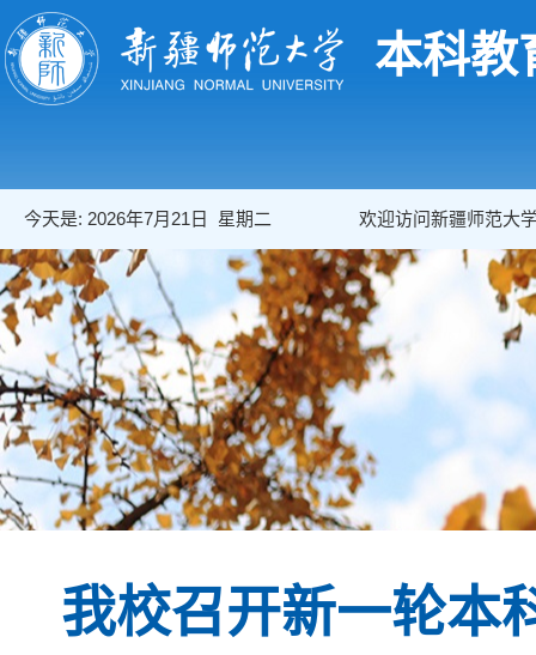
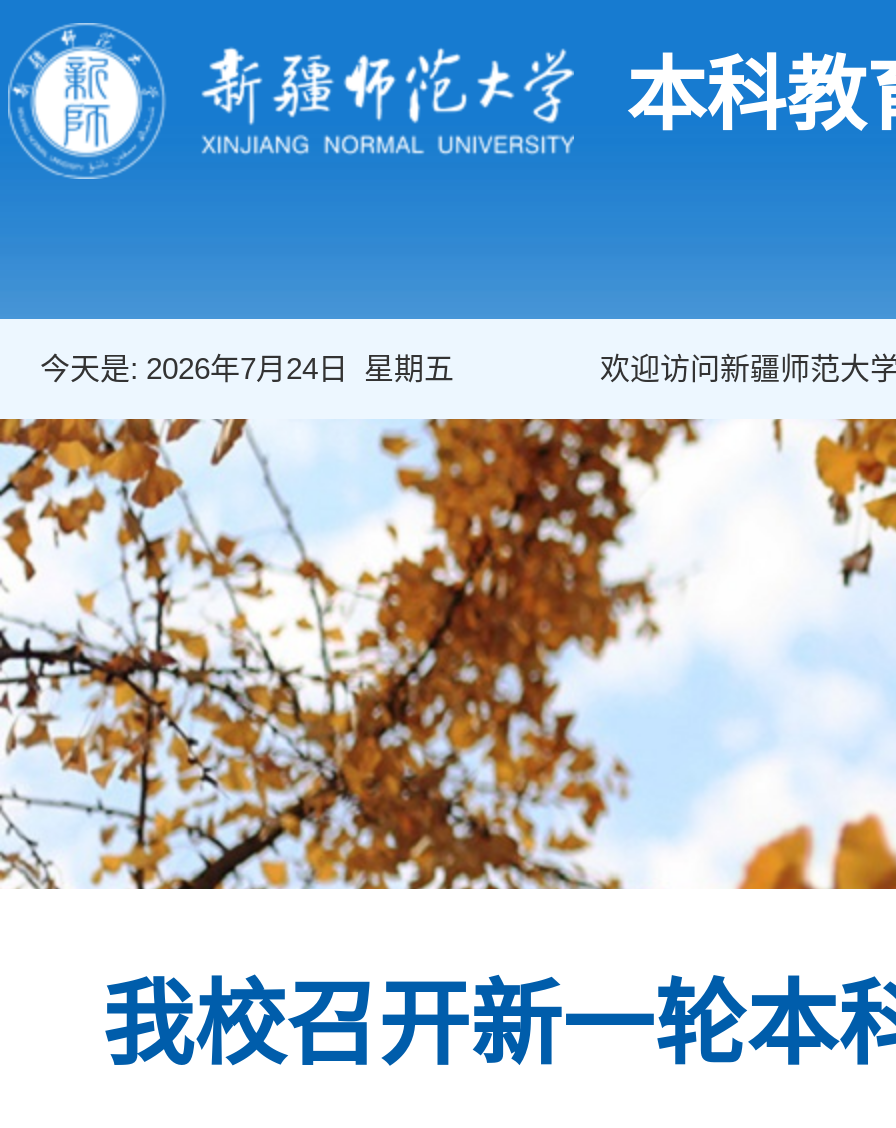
[24,208,272,229] 今天是: 2026年7月21日 星期二 -> [40,351,454,385] 今天是: 2026年7月24日 星期五

